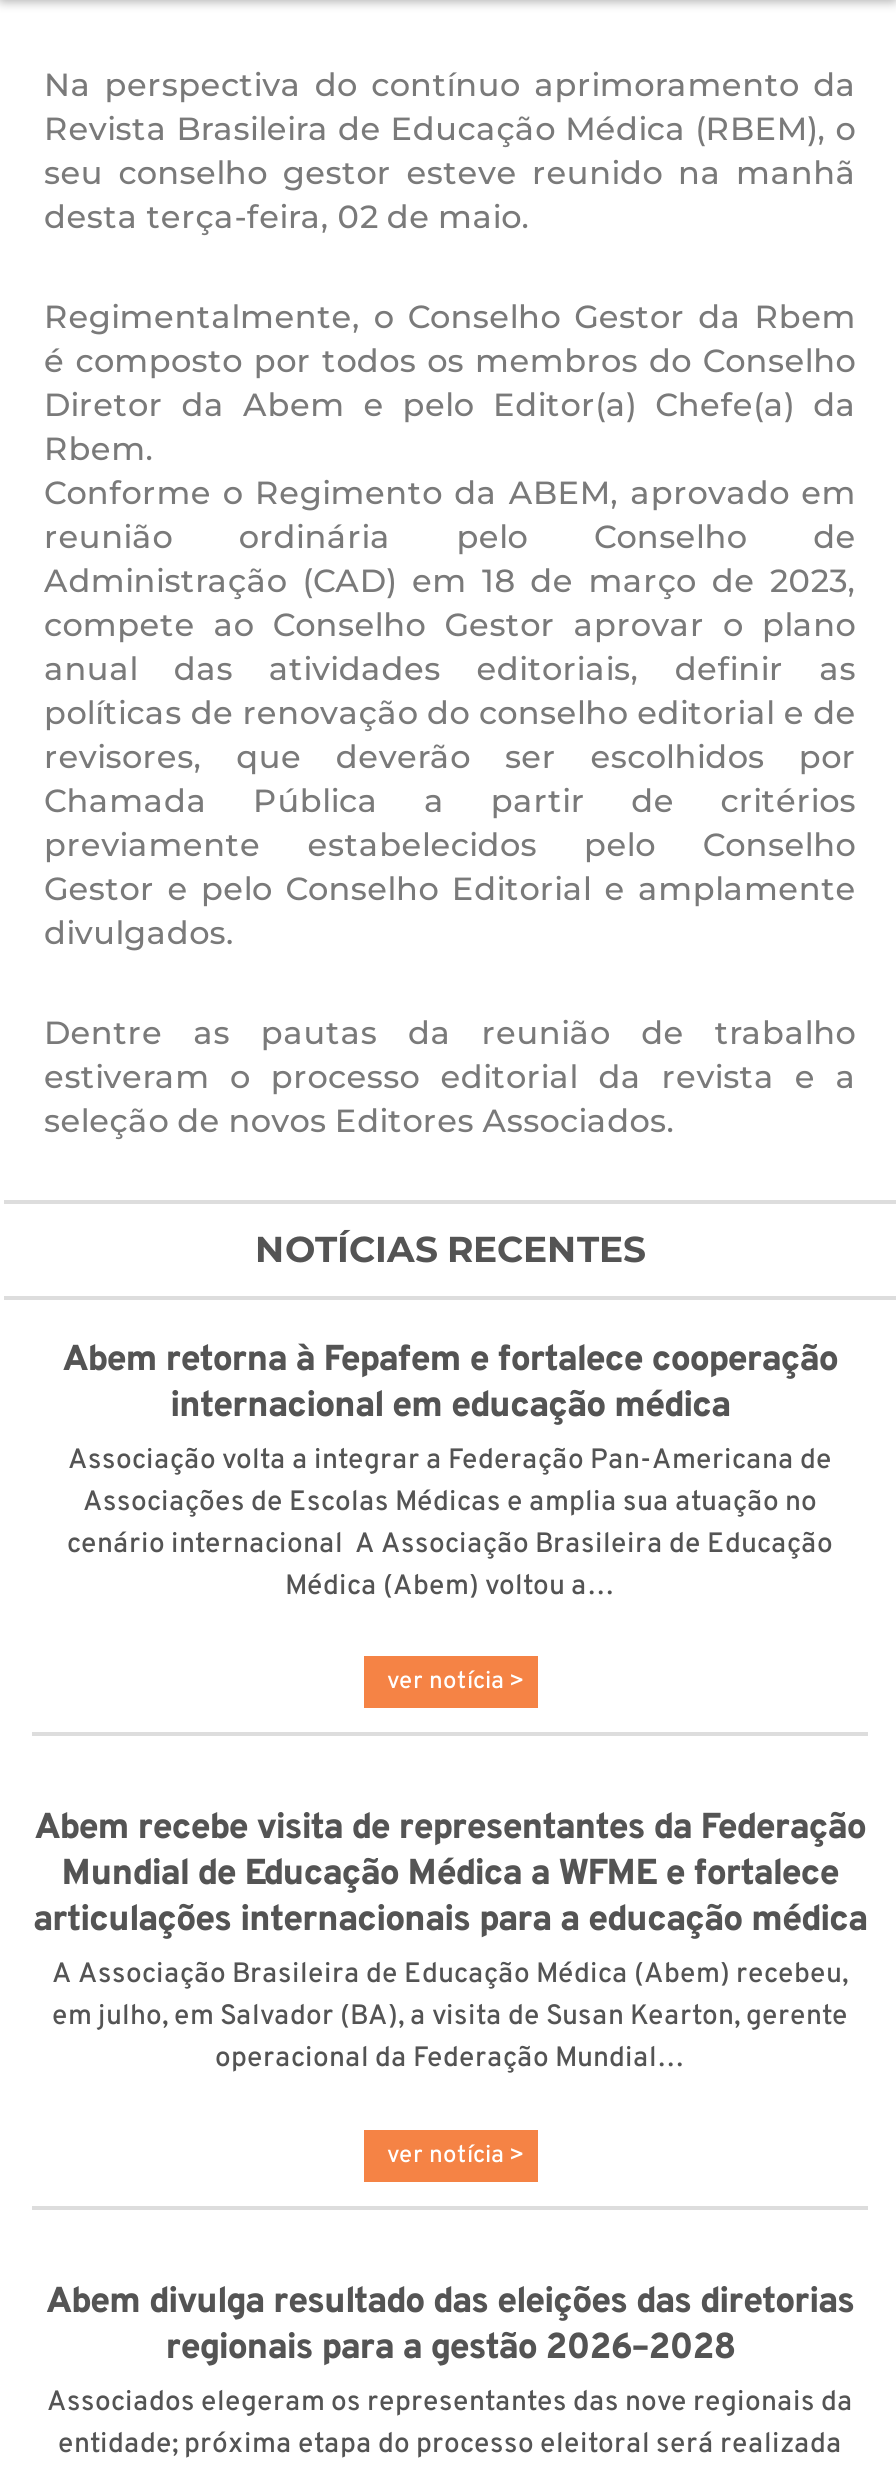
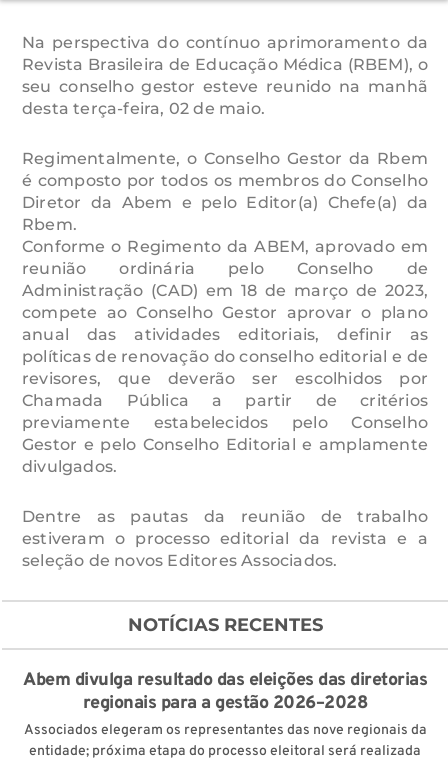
[33,1338,867,2172] Abem retorna à Fepafem e fortalece cooperação | internacional em educação médica | Associação volta a integrar a Federação Pan-Americana de | Associações de Escolas Médicas e amplia sua atuação no | cenário internacional A Associação Brasileira de Educação | Médica (Abem) voltou a… | ver notícia > | Abem recebe visita de representantes da Federação | Mundial de Educação Médica a WFME e fortalece | articulações internacionais para a educação médica | A Associação Brasileira de Educação Médica (Abem) recebeu, | em julho, em Salvador (BA), a visita de Susan Kearton, gerente | operacional da Federação Mundial… | ver notícia > -> none

